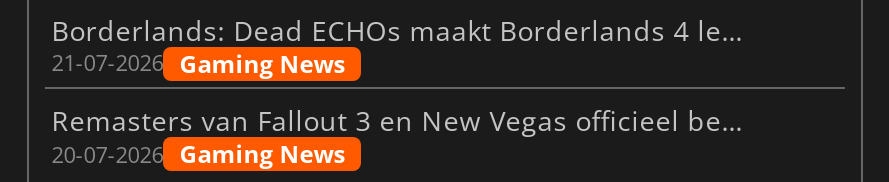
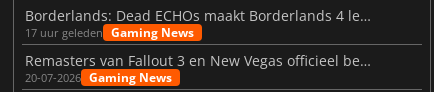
[51,47,345,81] 21-07-2026 Gaming News -> [25,24,194,41] 17 uur geleden Gaming News

